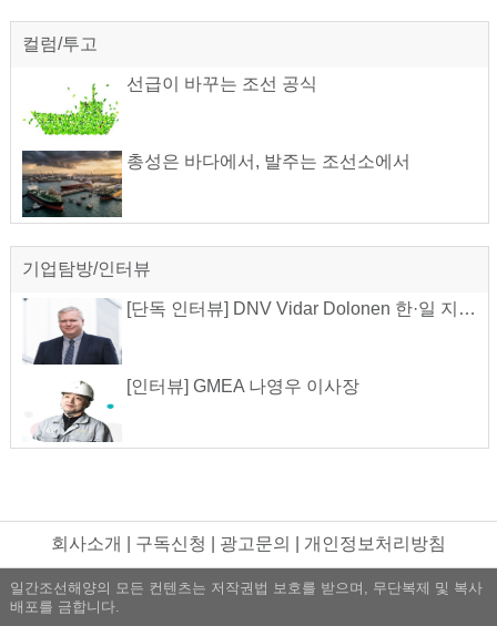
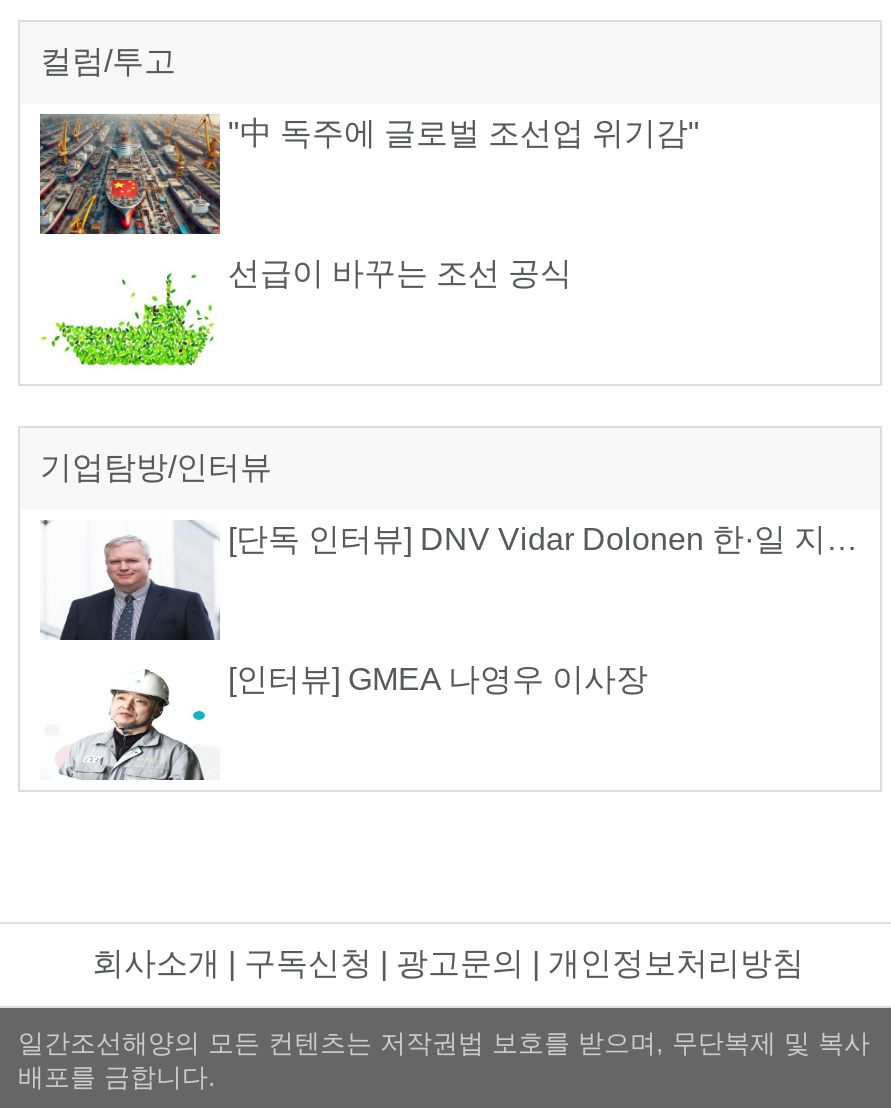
none -> [38,112,700,236] [image] | "中 독주에 글로벌 조선업 위기감"
moved [28,74,317,138] -> [50,256,572,372]: [image] | 선급이 바꾸는 조선 공식
[21,150,410,218] [image] | 총성은 바다에서, 발주는 조선소에서 -> none

